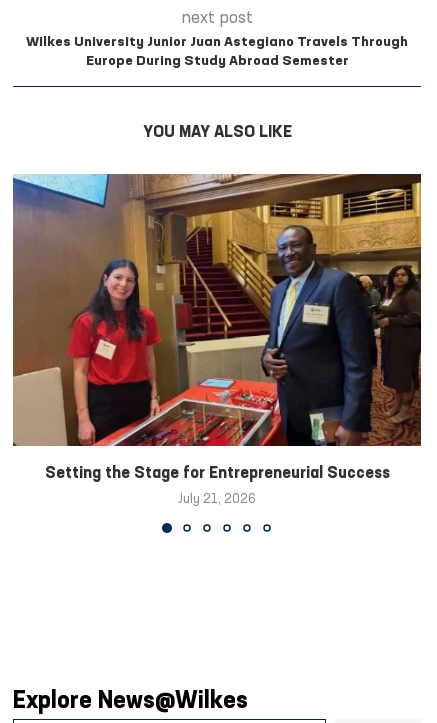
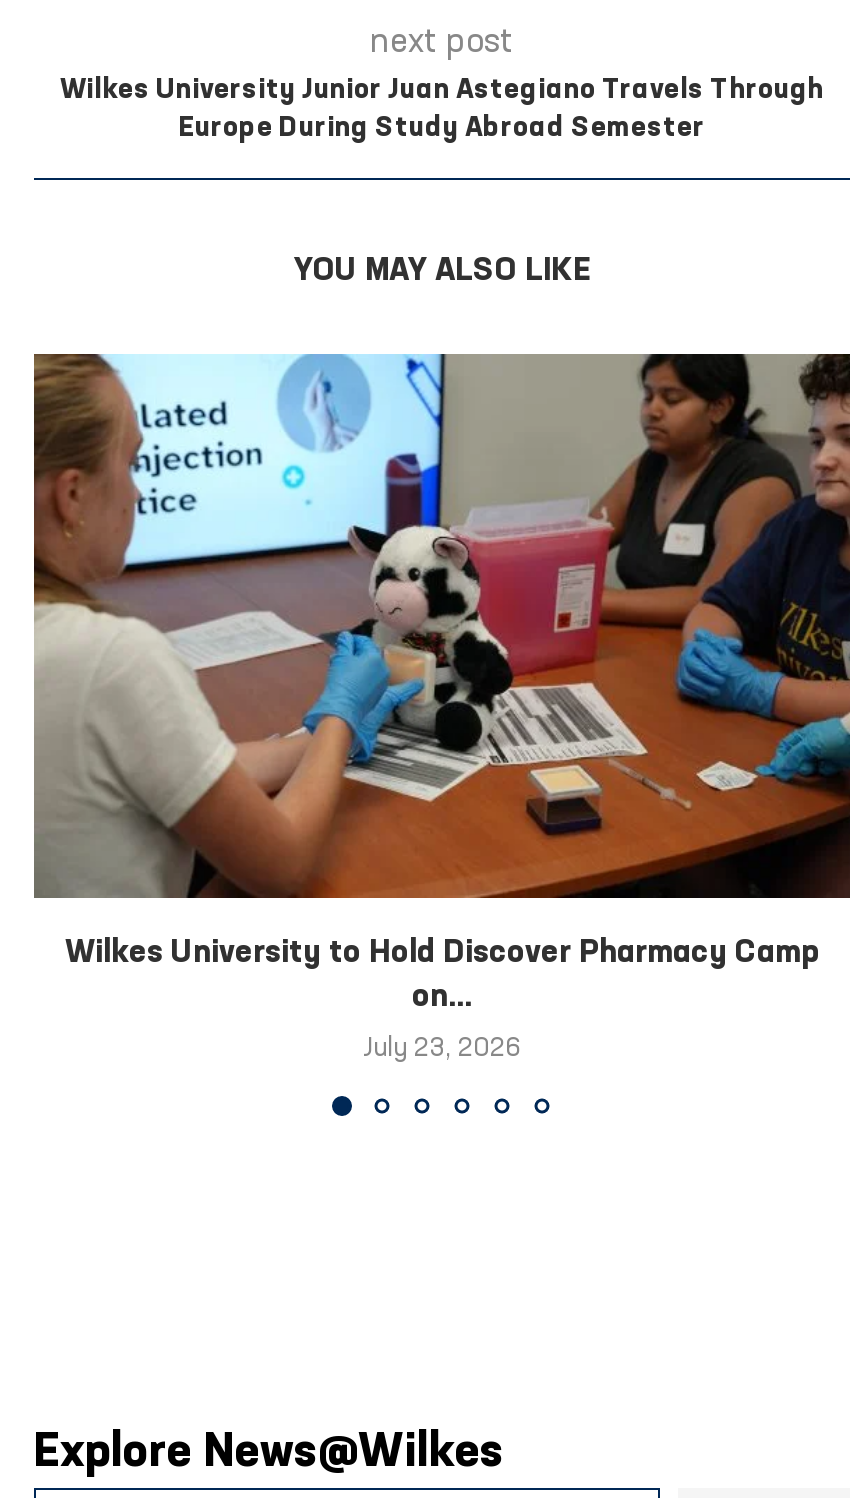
[12,173,422,482] [image] | Setting the Stage for Entrepreneurial Success -> [32,352,852,1014] [image] | Wilkes University to Hold Discover Pharmacy Camp | on...
[178,493,256,506] July 21, 2026 -> [363,1036,521,1062] July 23, 2026

